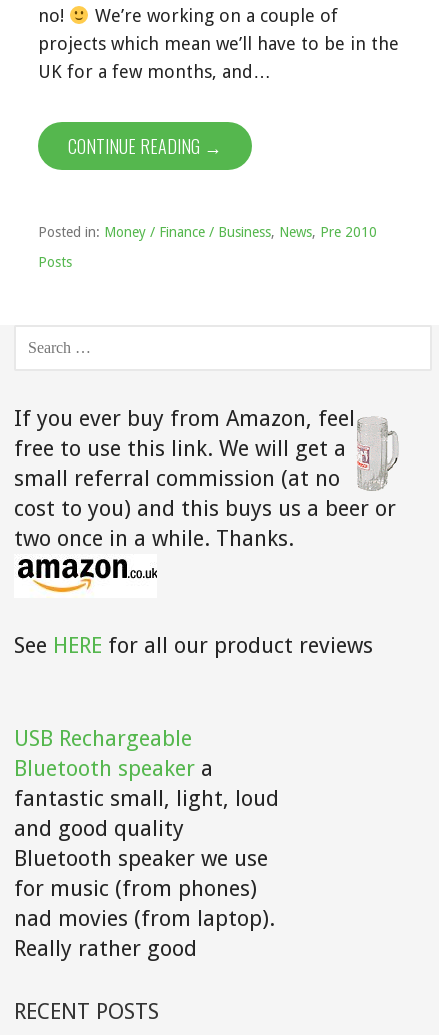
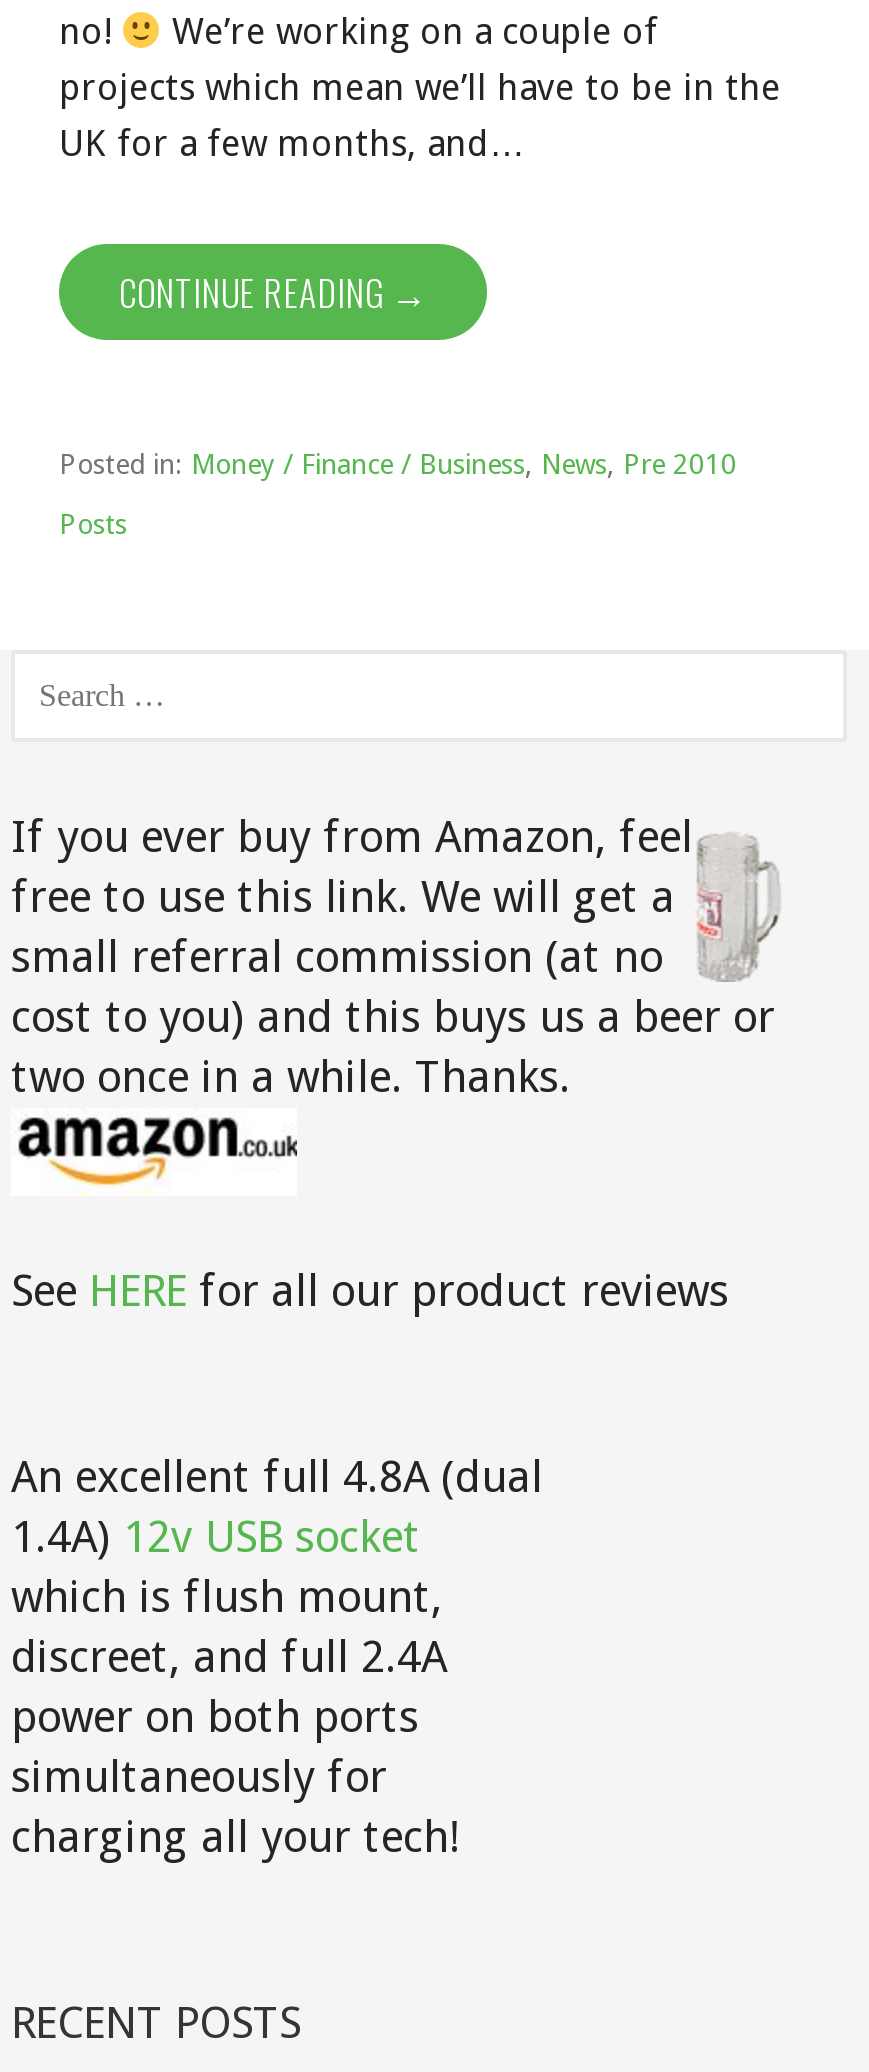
[14,726,279,961] USB Rechargeable | Bluetooth speaker a | fantastic small, light, loud | and good quality | Bluetooth speaker we use | for music (from phones) | nad movies (from laptop). | Really rather good -> [11,1452,543,1862] An excellent full 4.8A (dual | 1.4A) 12v USB socket | which is flush mount, | discreet, and full 2.4A | power on both ports | simultaneously for | charging all your tech!

